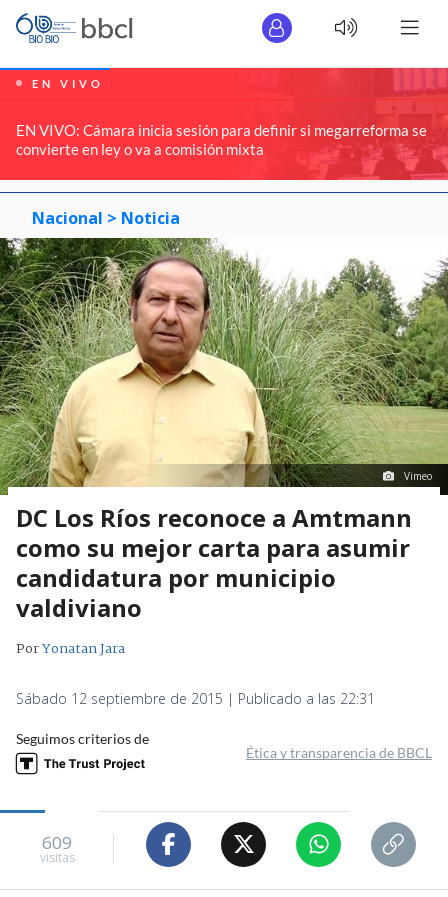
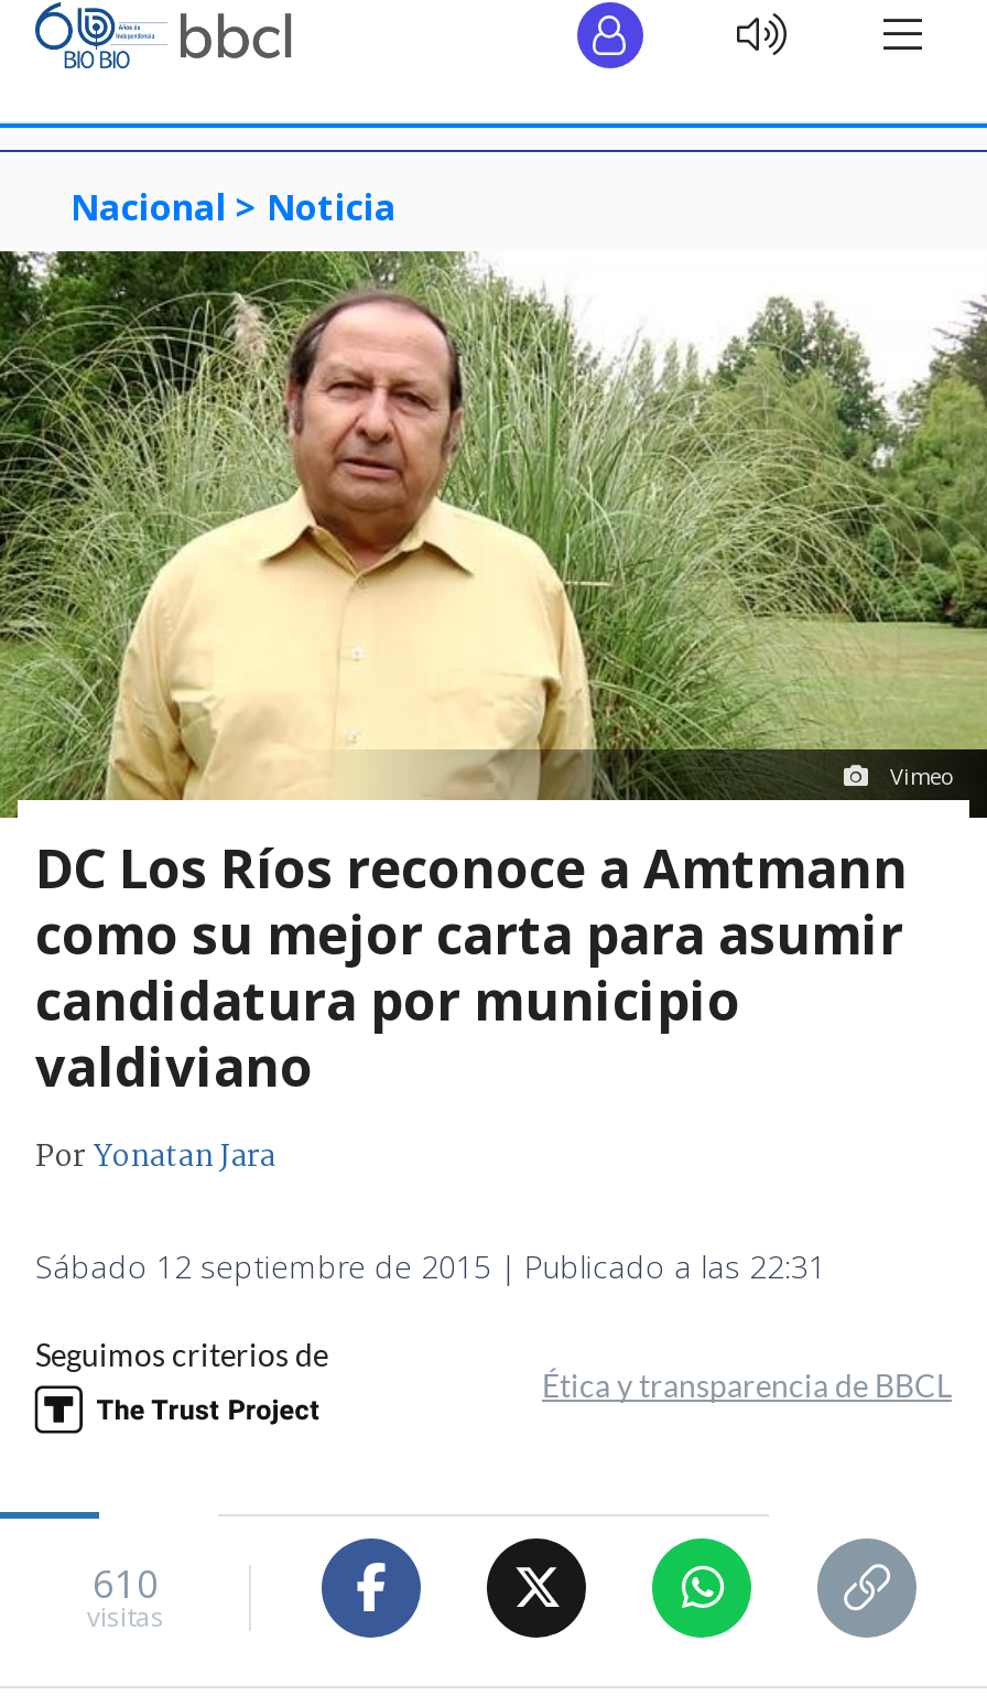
[3,67,445,182] [image] | EN VIVO | EN VIVO: Cámara inicia sesión para definir si megarreforma se | convierte en ley o va a comisión mixta -> none
[42,831,72,854] 609 -> [93,1559,159,1610] 610

